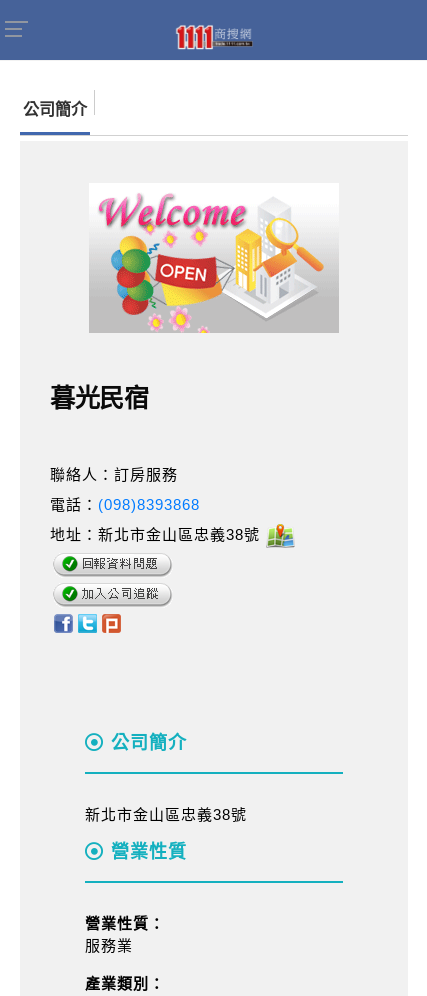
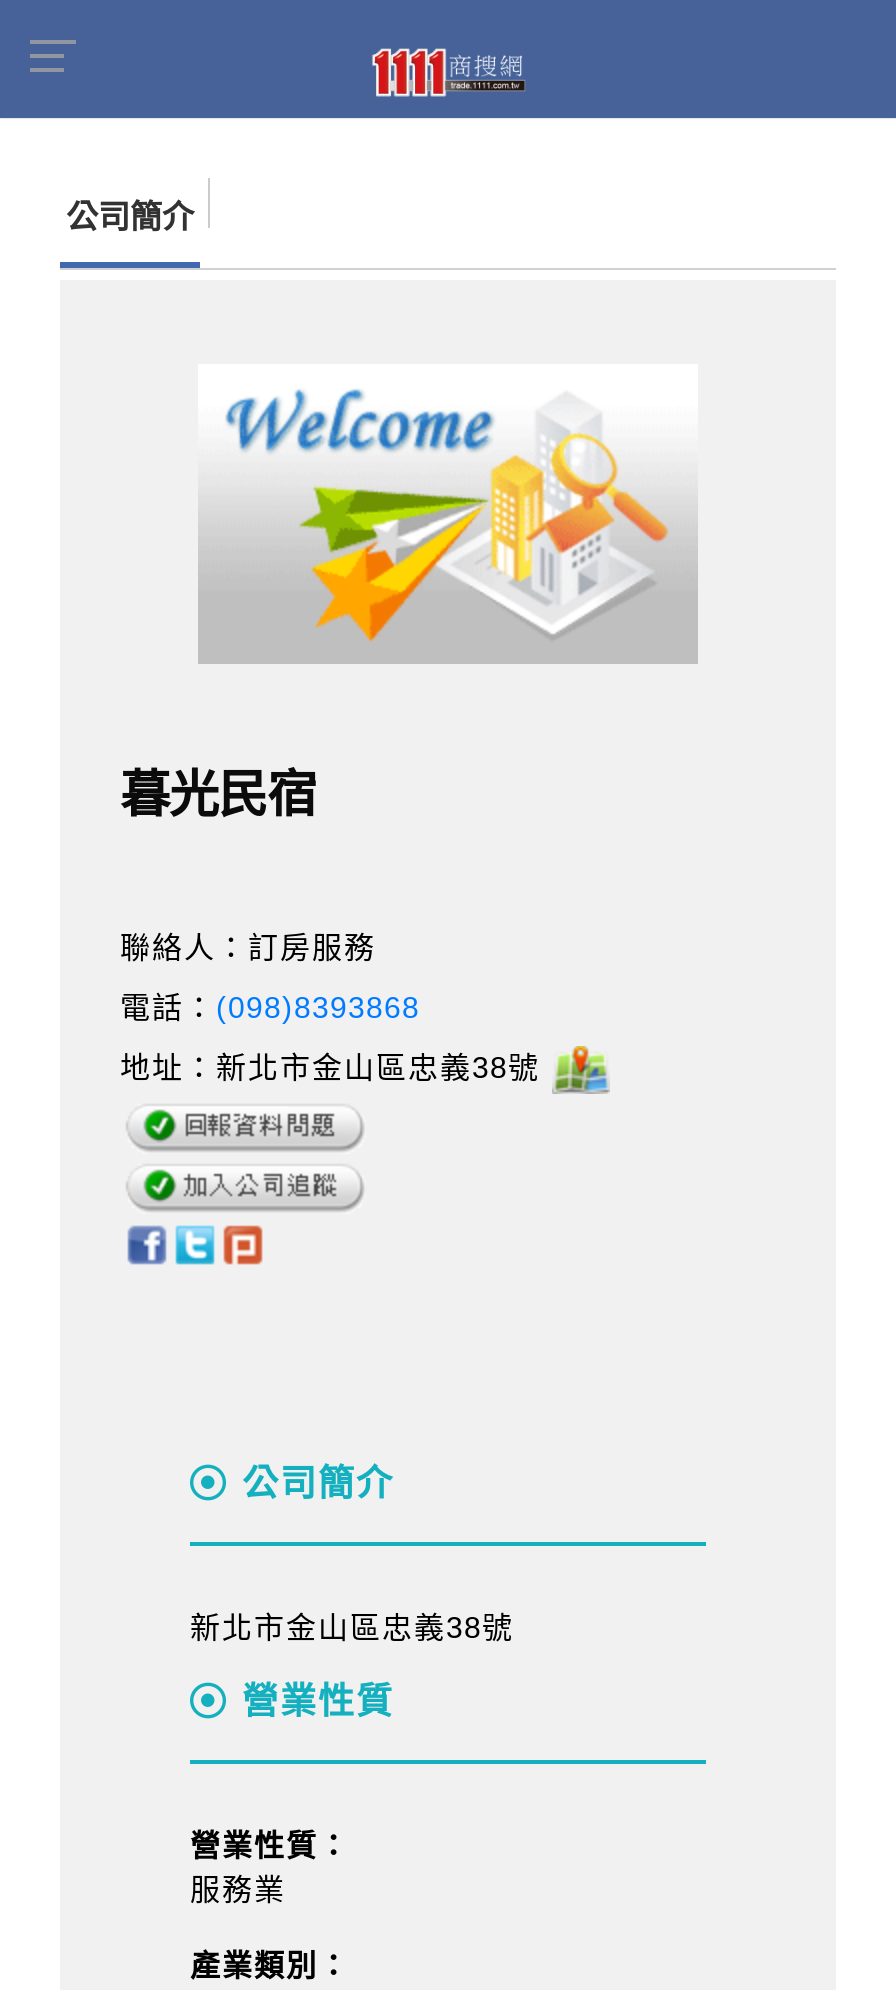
[98,193,248,334] [image] -> [218,386,514,664] [image]

